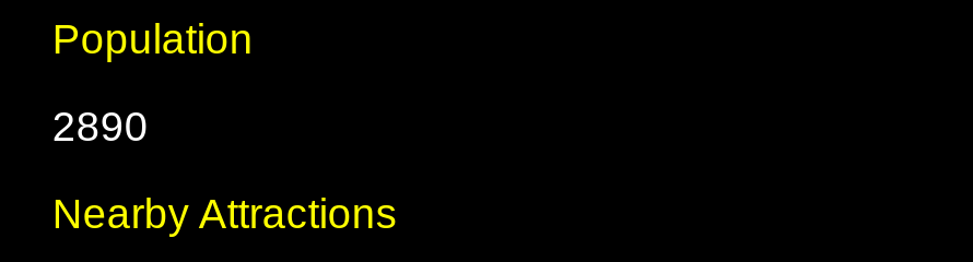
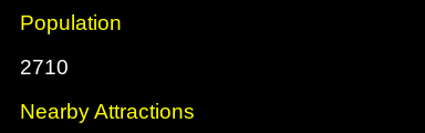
[52,104,148,150] 2890 -> [20,55,69,79] 2710

